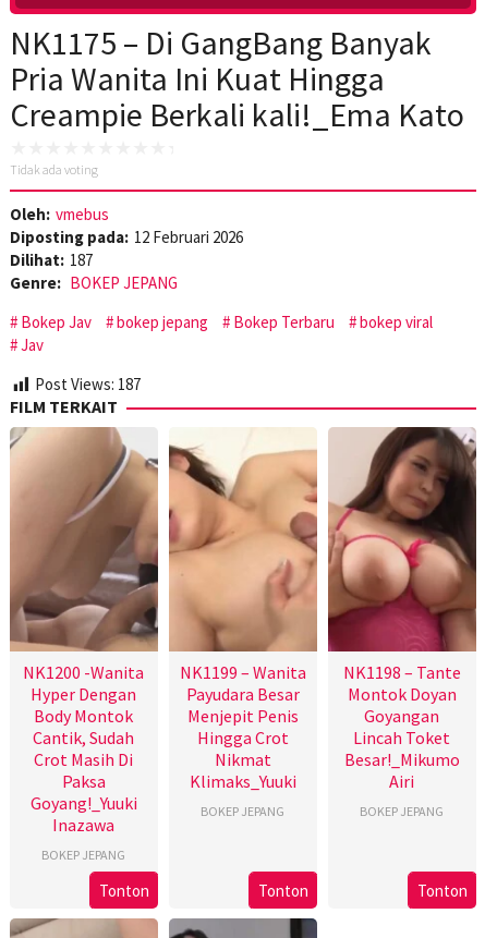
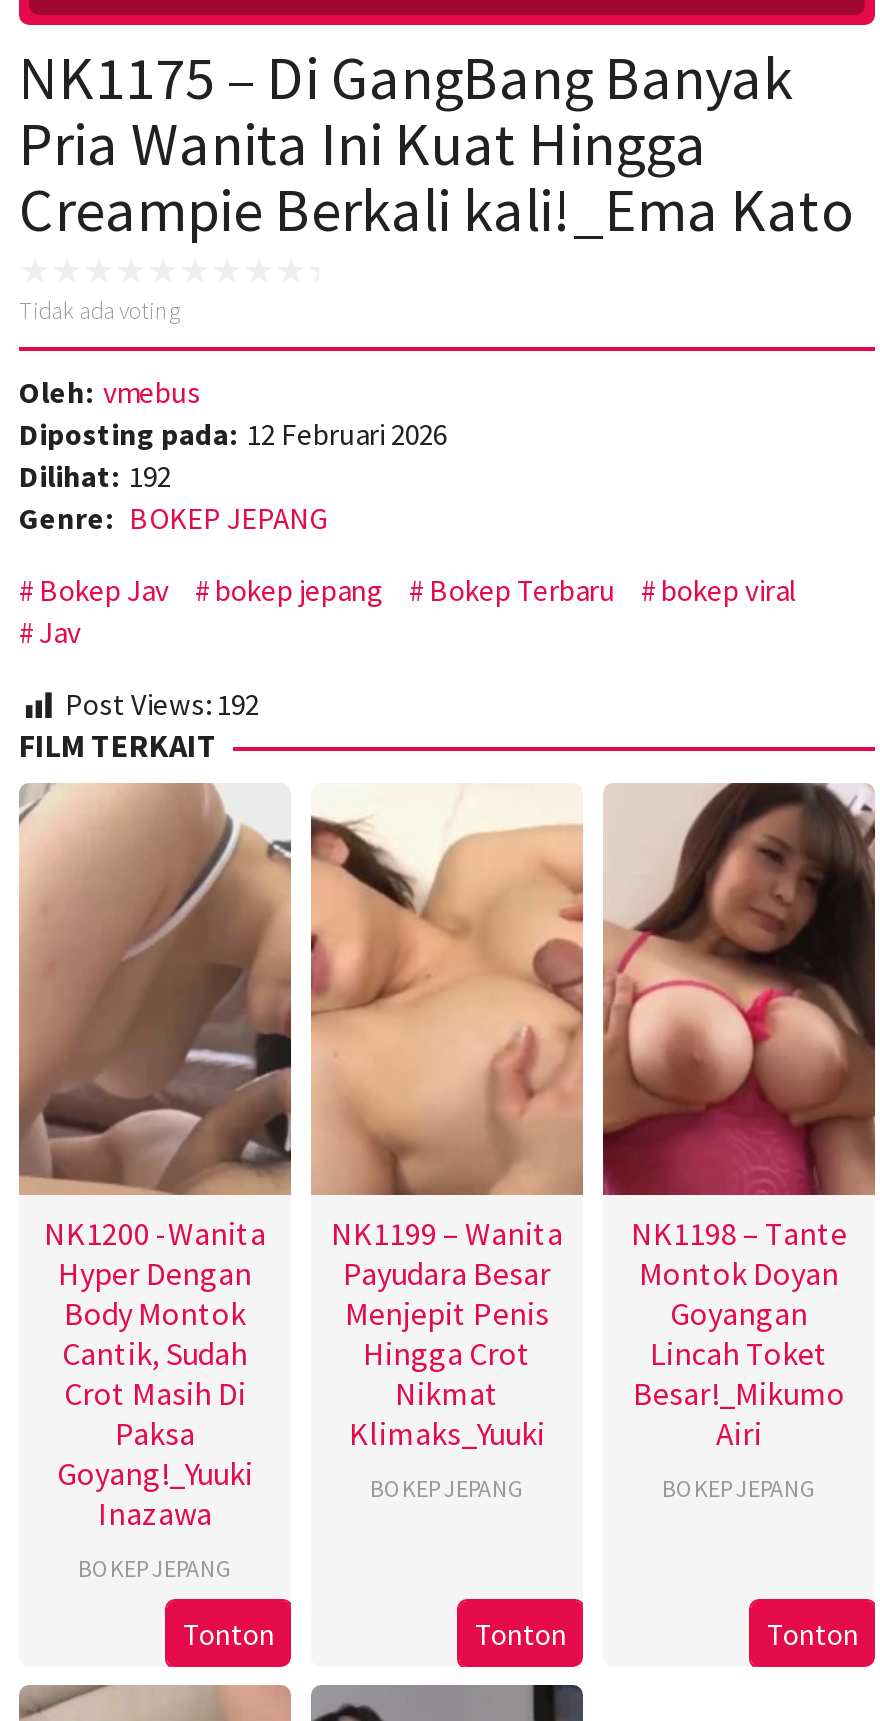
[10,250,93,271] Dilihat: 187 -> [19,458,171,496] Dilihat: 192
[35,374,141,395] Post Views: 187 -> [65,686,259,724] Post Views: 192

